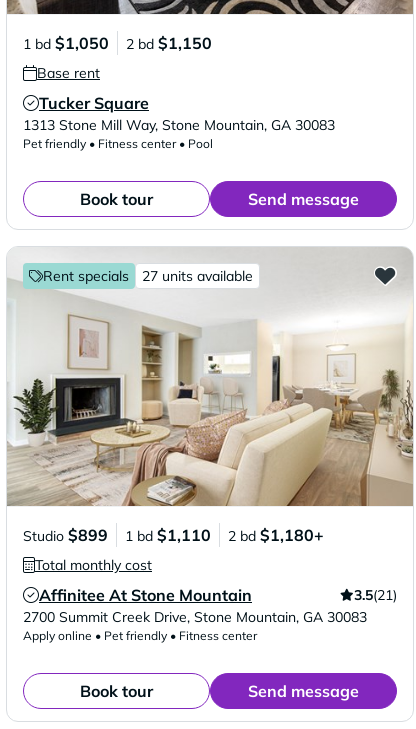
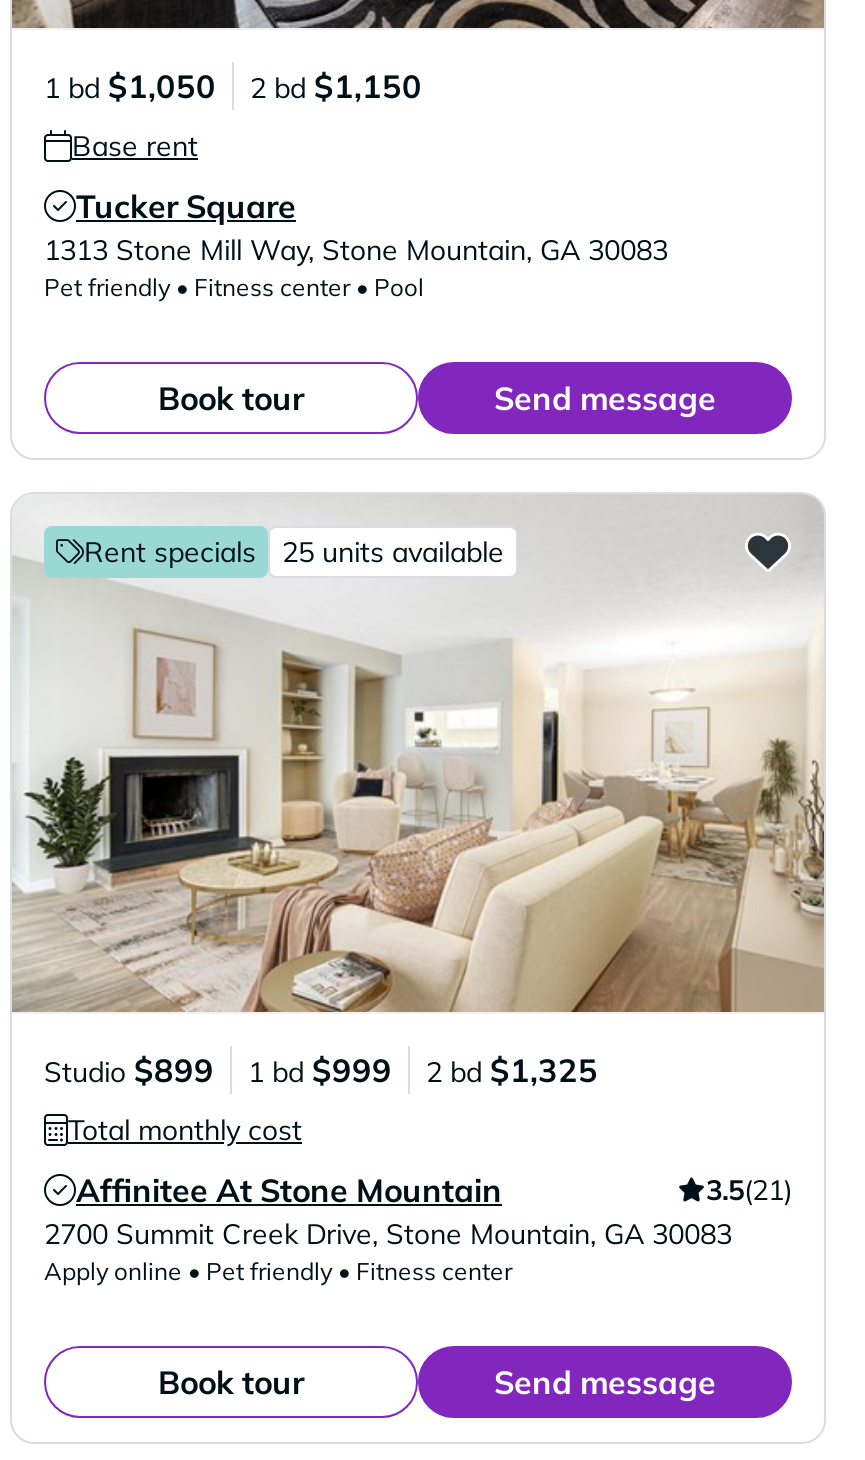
[142,267,253,285] 27 units available -> [282,534,504,570] 25 units available
[125,525,211,545] 1 bd $1,110 -> [248,1050,392,1090] 1 bd $999
[228,525,324,545] 2 bd $1,180+ -> [426,1050,598,1090] 2 bd $1,325

